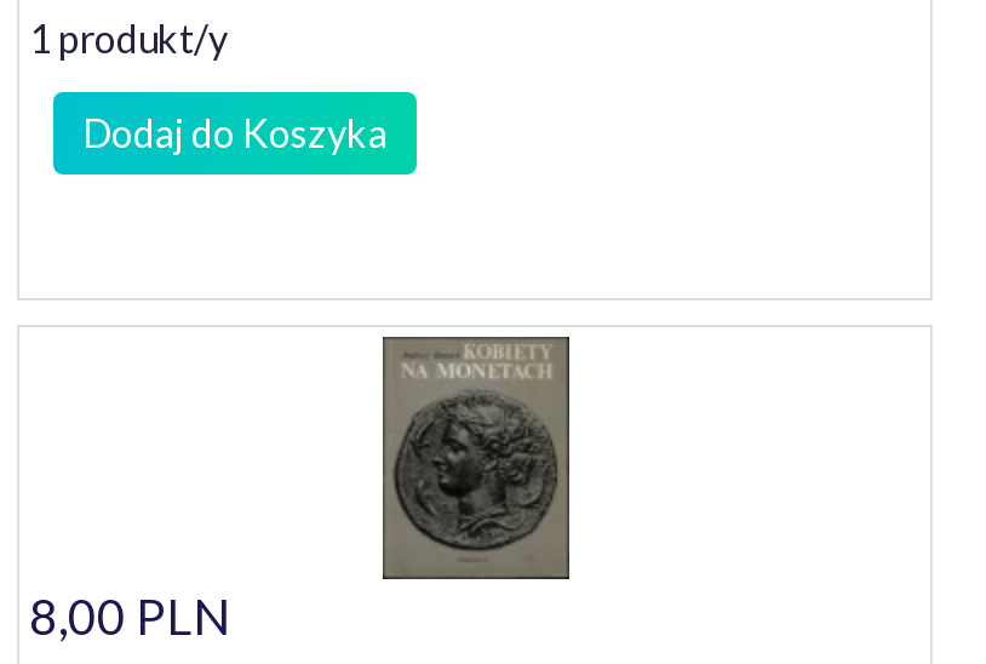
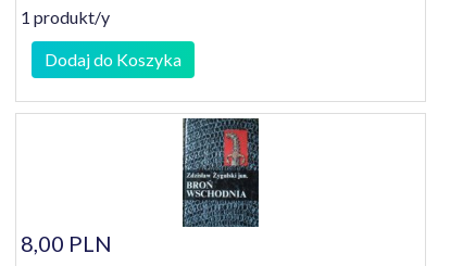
[380,334,572,582] [image] -> [179,118,263,227] [image]

